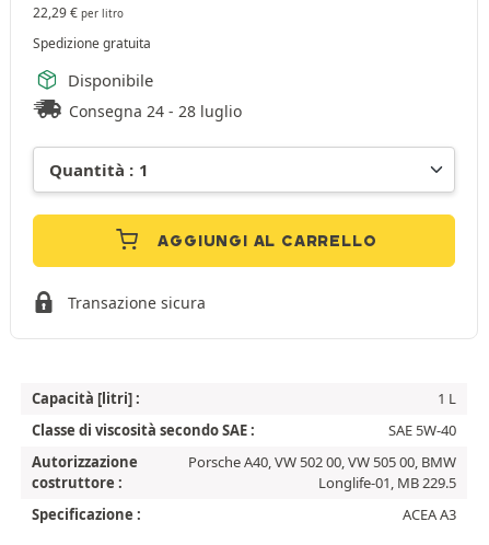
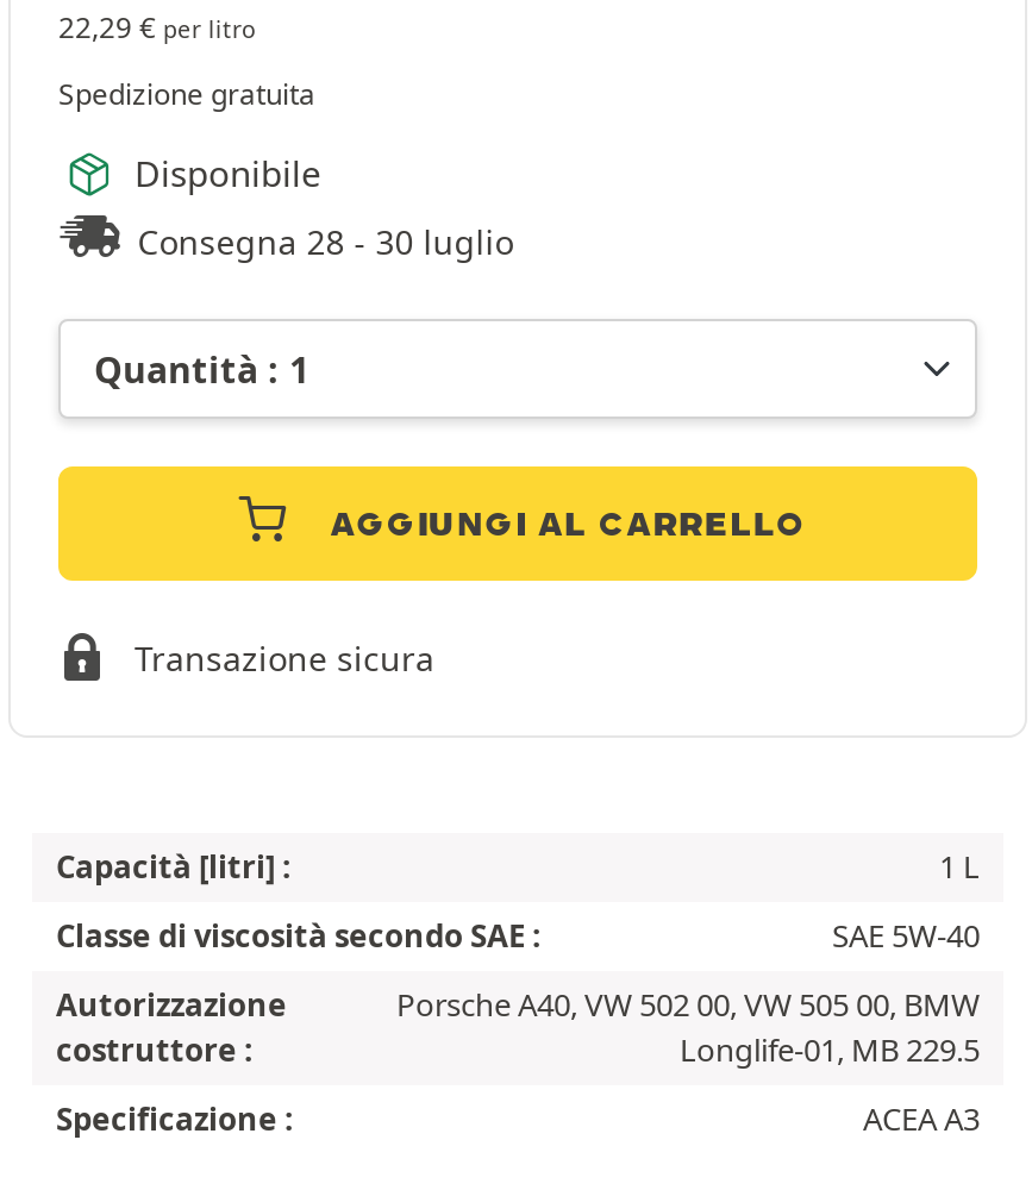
[69,100,242,121] Consegna 24 - 28 luglio -> [137,218,514,263] Consegna 28 - 30 luglio

